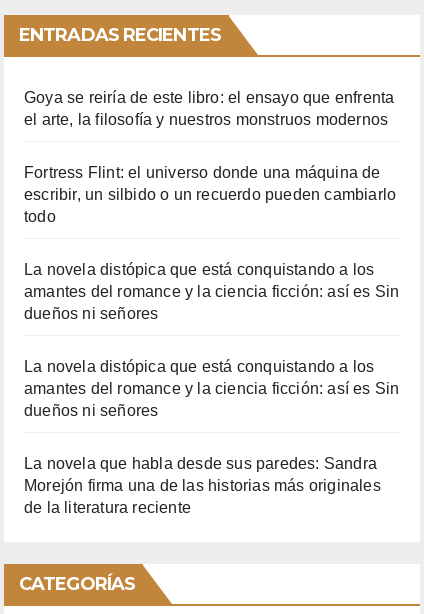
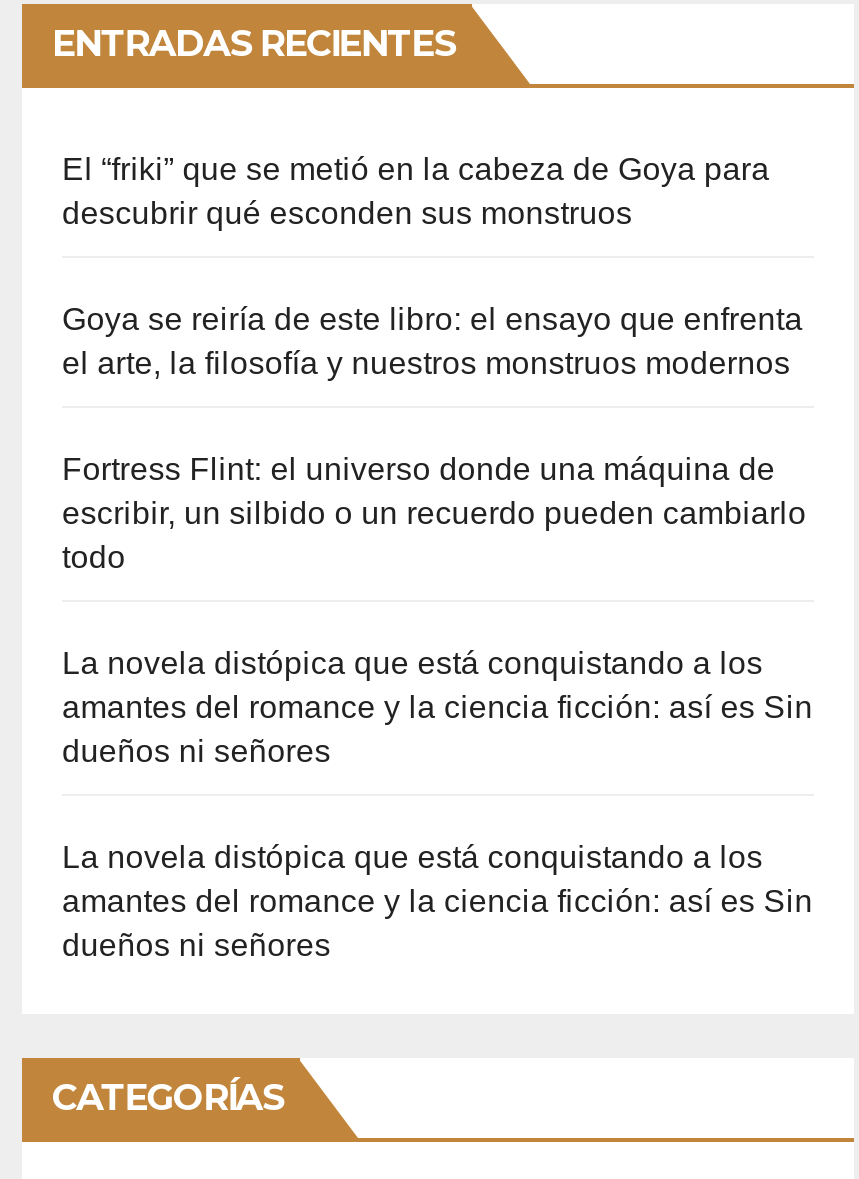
none -> [62,152,770,230] El “friki” que se metió en la cabeza de Goya para | descubrir qué esconden sus monstruos
moved [24,89,399,419] -> [62,302,813,962]: Goya se reiría de este libro: el ensayo que enfrenta | el arte, la filosofía y nuestros monstruos modernos | Fortress Flint: el universo donde una máquina de | ... | amantes del romance y la ciencia ficción: así es Sin | dueños ni señores
[24,455,381,516] La novela que habla desde sus paredes: Sandra | Morejón firma una de las historias más originales | de la literatura reciente -> none

